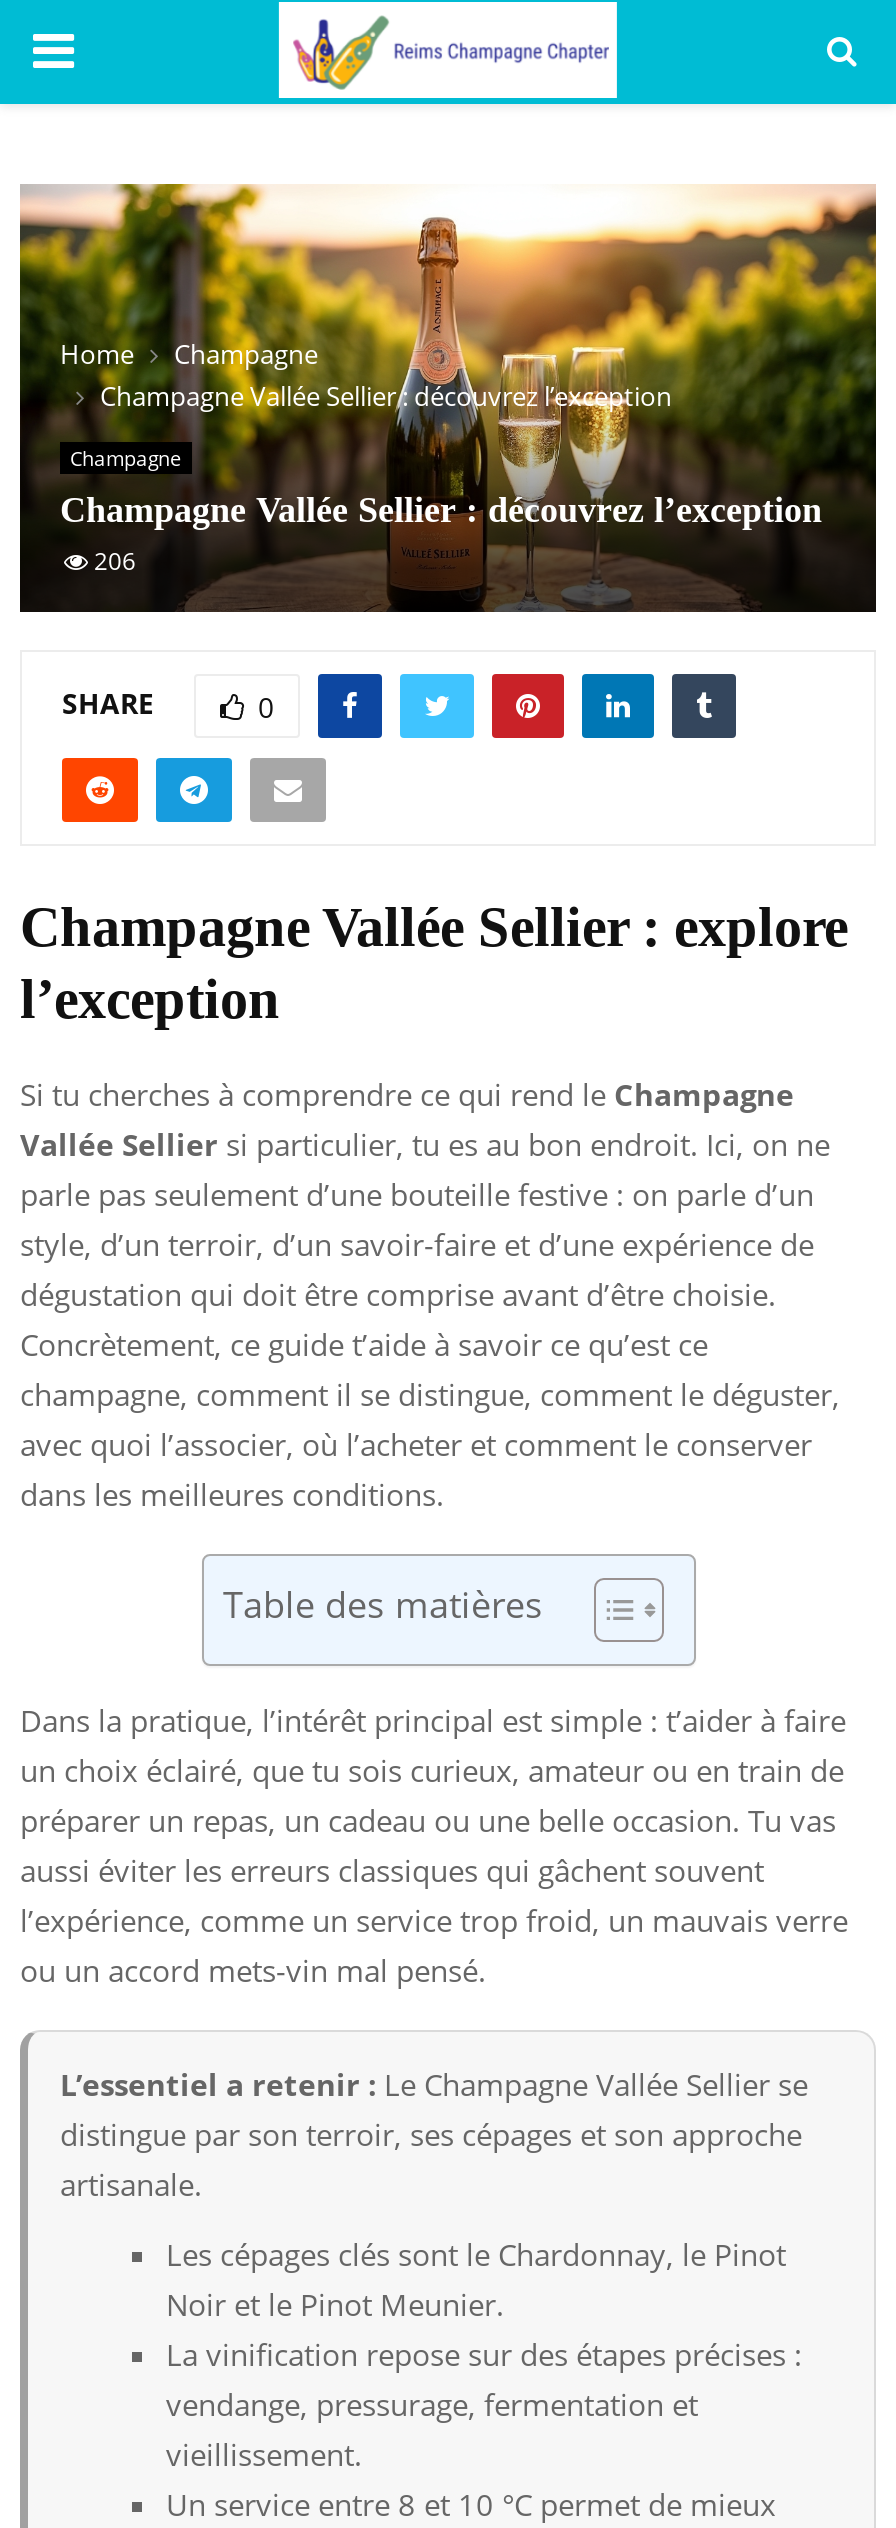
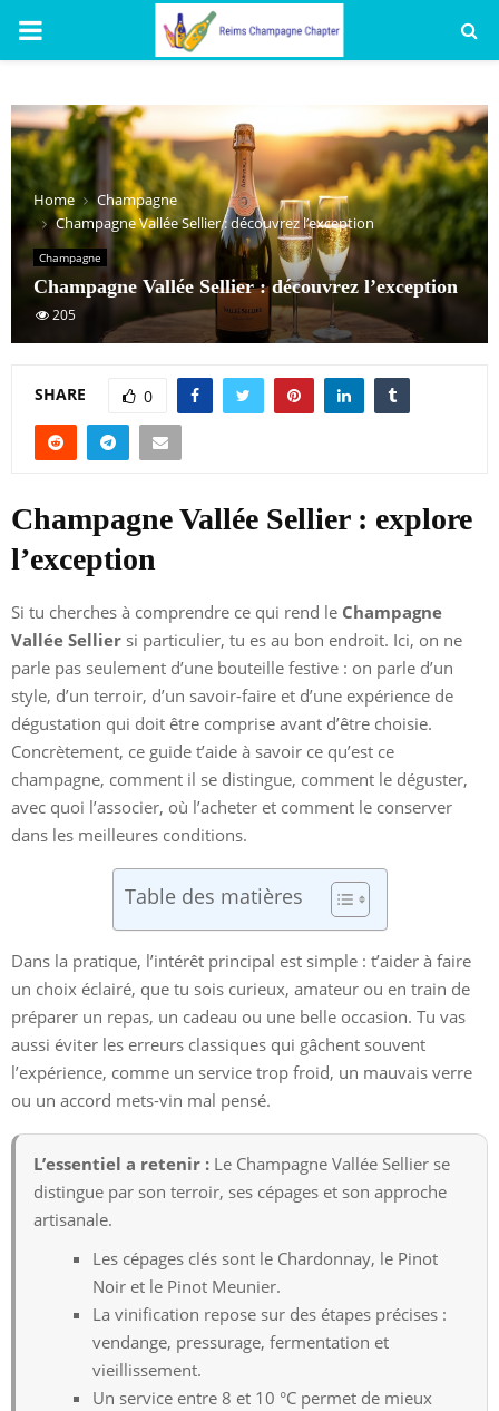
[94,544,136,578] 206 -> [52,305,76,324] 205

